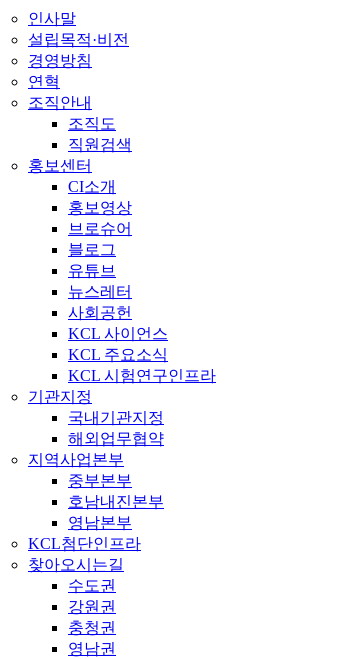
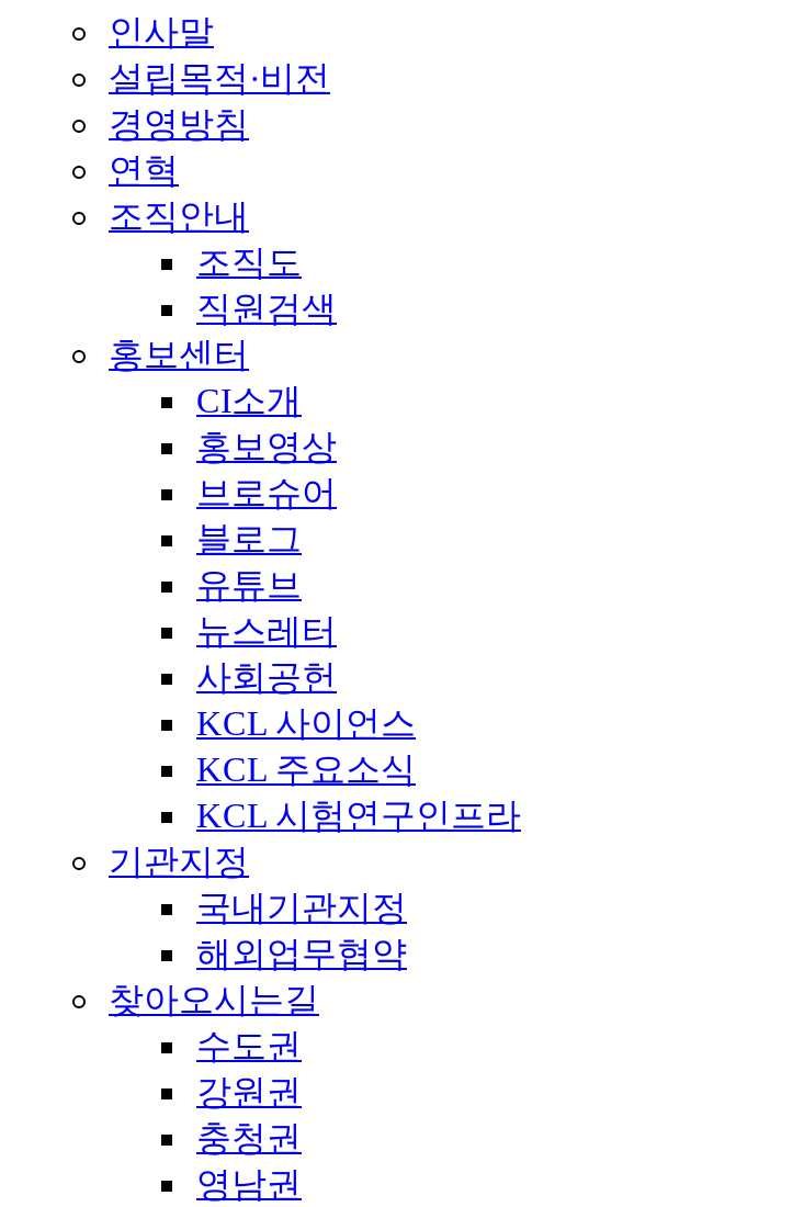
[28,451,164,552] 지역사업본부 | 중부본부 | 호남내진본부 | 영남본부 | KCL첨단인프라 -> none

